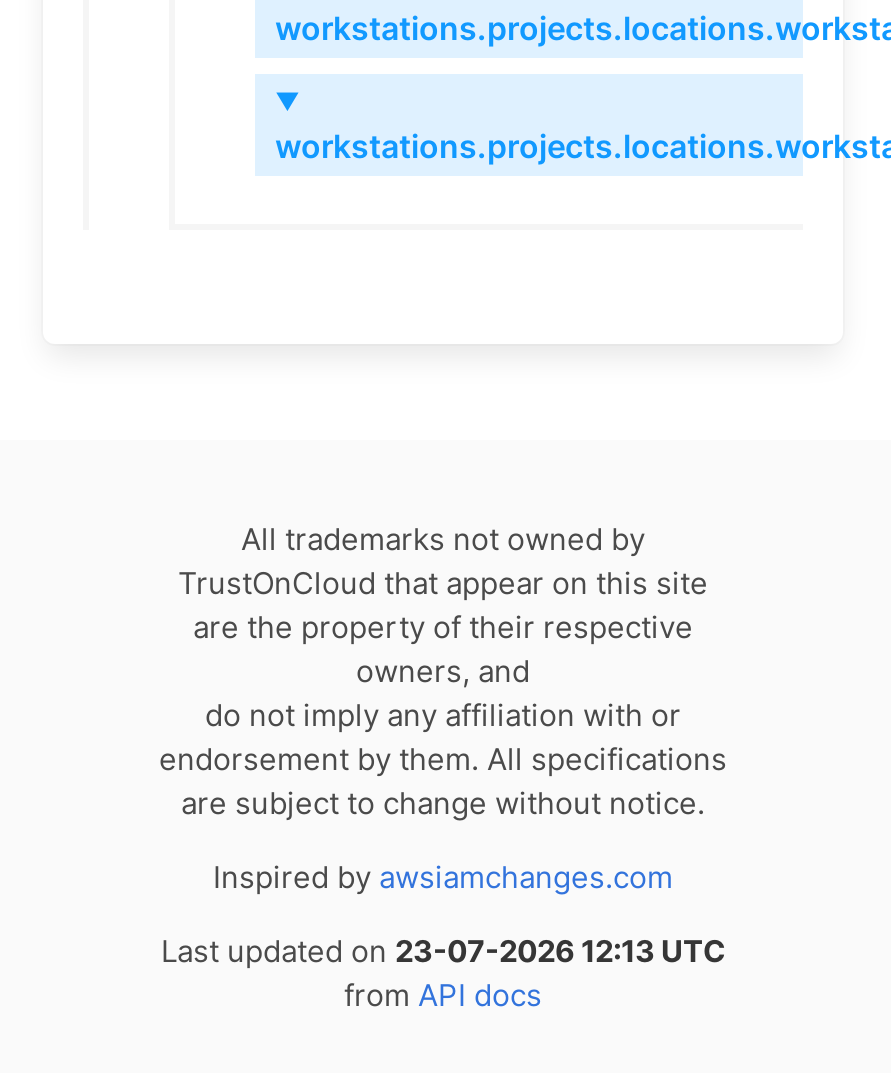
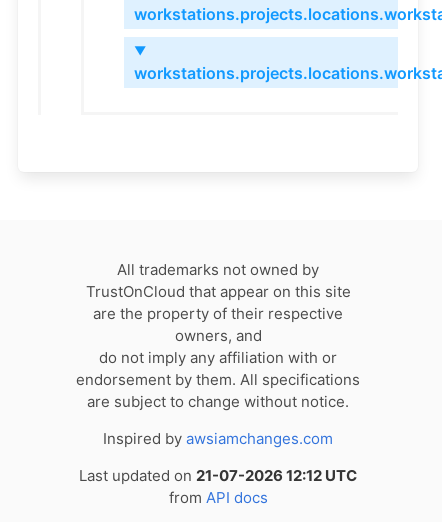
[161,932,725,970] Last updated on 23-07-2026 12:13 UTC -> [79,466,357,485] Last updated on 21-07-2026 12:12 UTC

